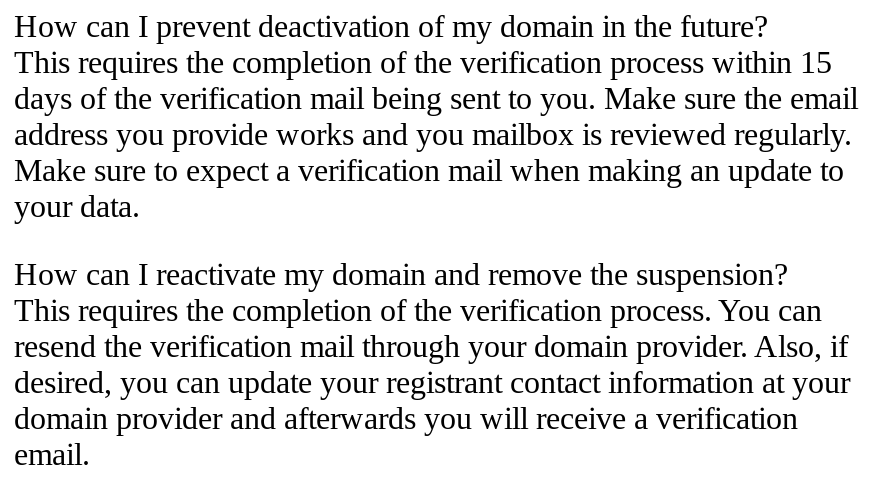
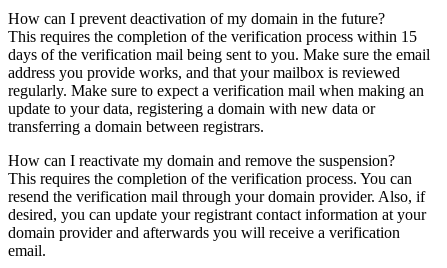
[14,118,852,224] address you provide works and you mailbox is reviewed regularly. | Make sure to expect a verification mail when making an update to | your data. -> [8,64,424,135] address you provide works, and that your mailbox is reviewed | regularly. Make sure to expect a verification mail when making an | update to your data, registering a domain with new data or | transferring a domain between registrars.

